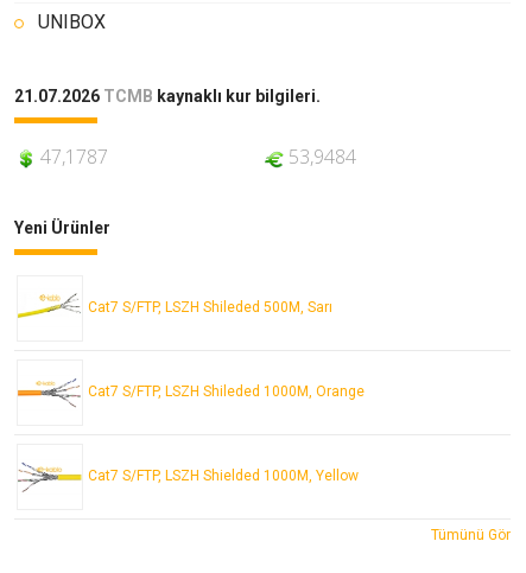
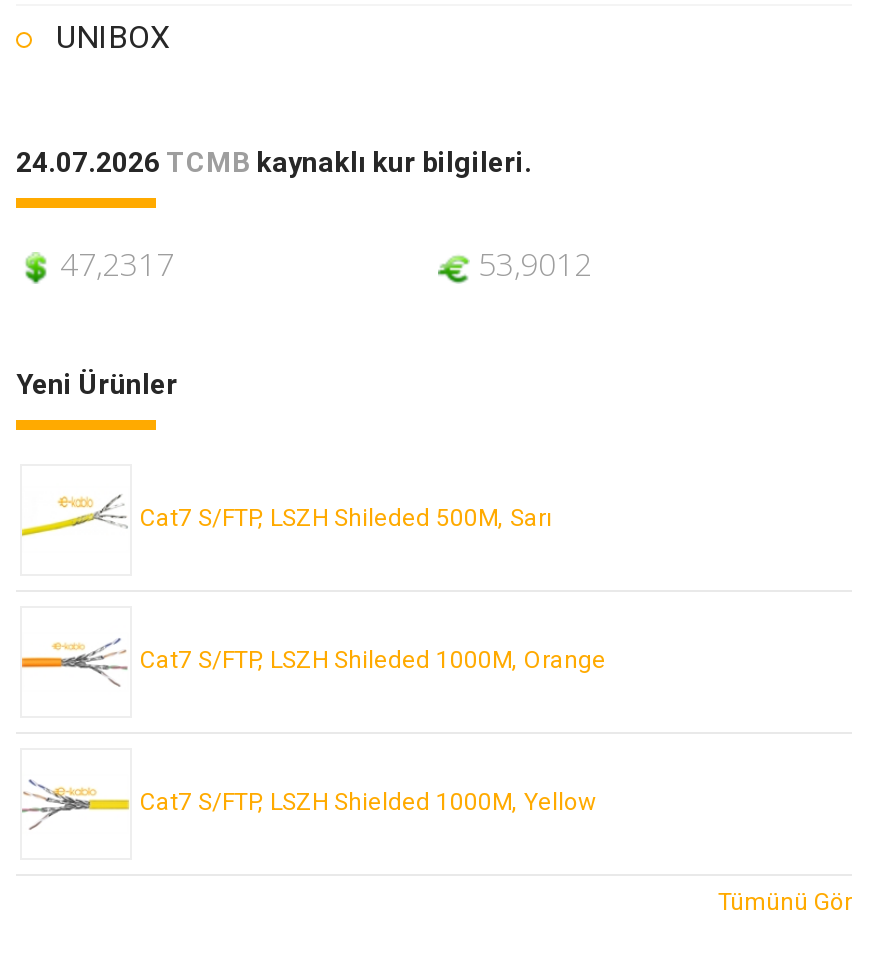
[14,87,321,106] 21.07.2026 TCMB kaynaklı kur bilgileri. -> [16,146,532,178] 24.07.2026 TCMB kaynaklı kur bilgileri.
[36,144,108,170] 47,1787 -> [52,242,174,286] 47,2317
[284,144,356,170] 53,9484 -> [470,242,592,286] 53,9012

